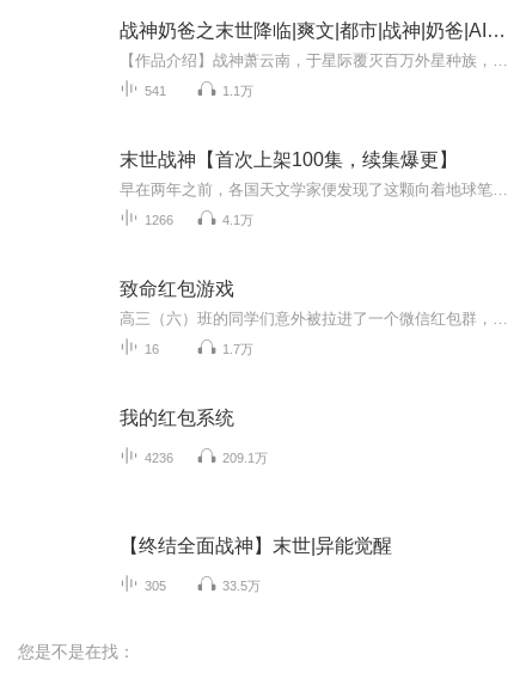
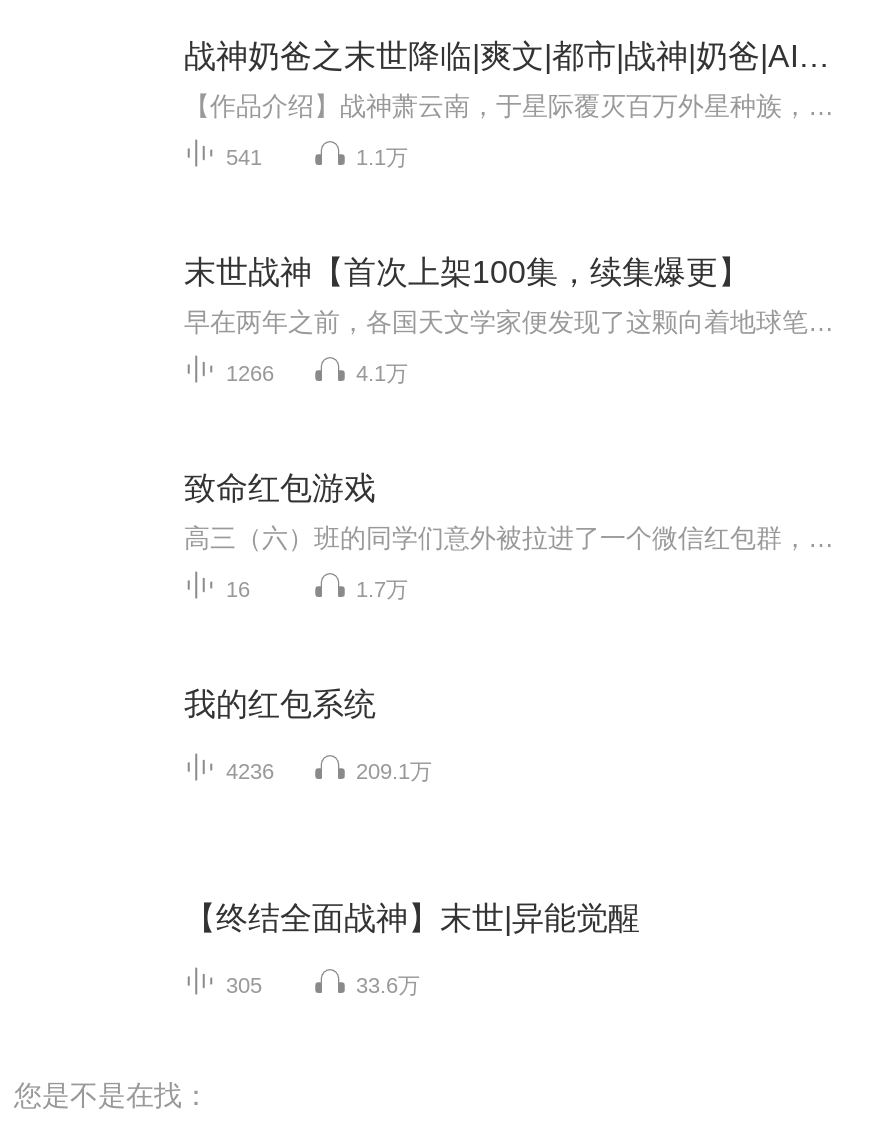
[222,578,261,593] 33.5万 -> [356,973,420,997] 33.6万

